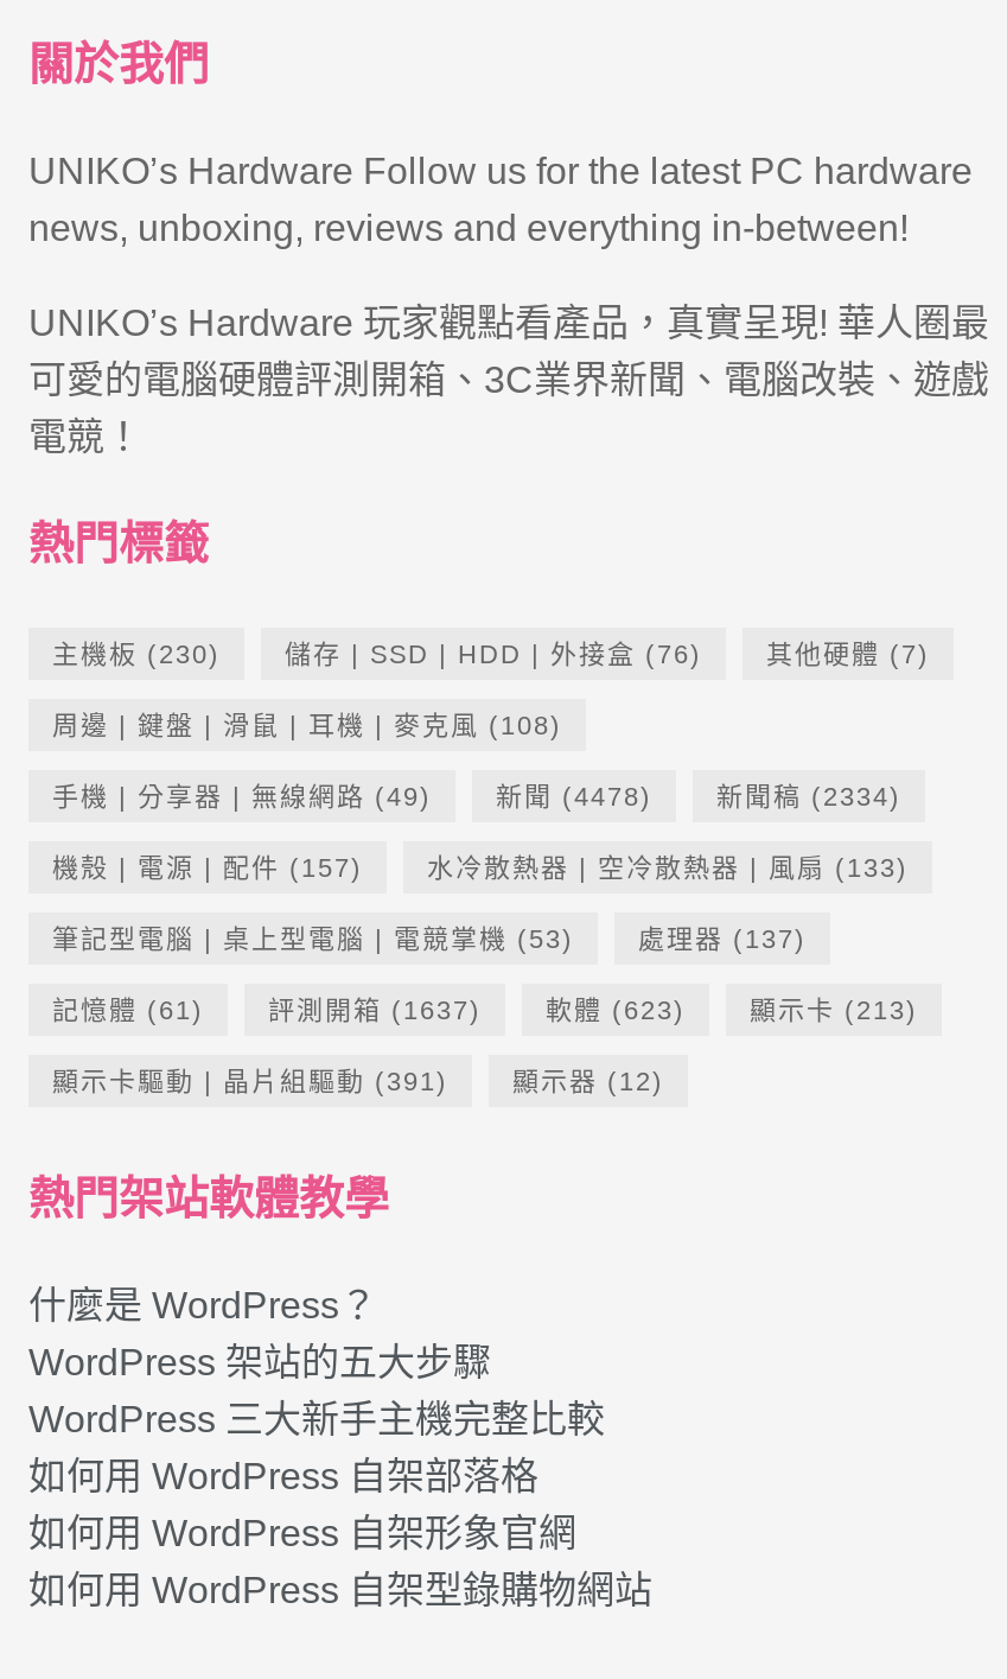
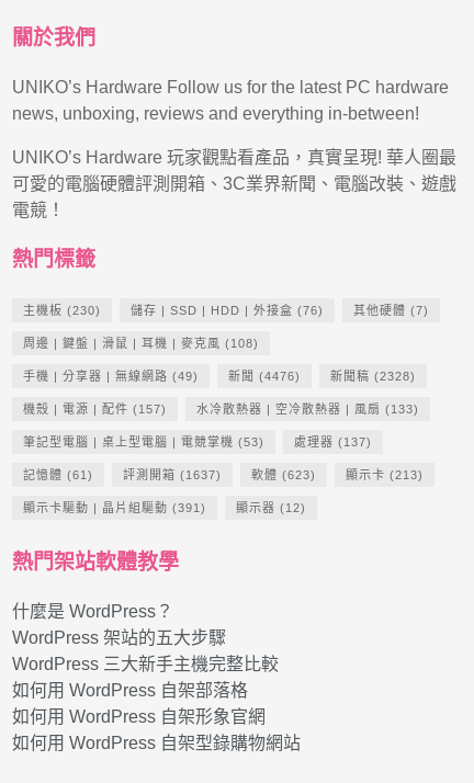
[496,781,652,809] 新聞(4478) -> [228,369,301,382] 新聞(4476)
[716,781,901,809] 新聞稿(2334) -> [330,369,416,382] 新聞稿(2328)

